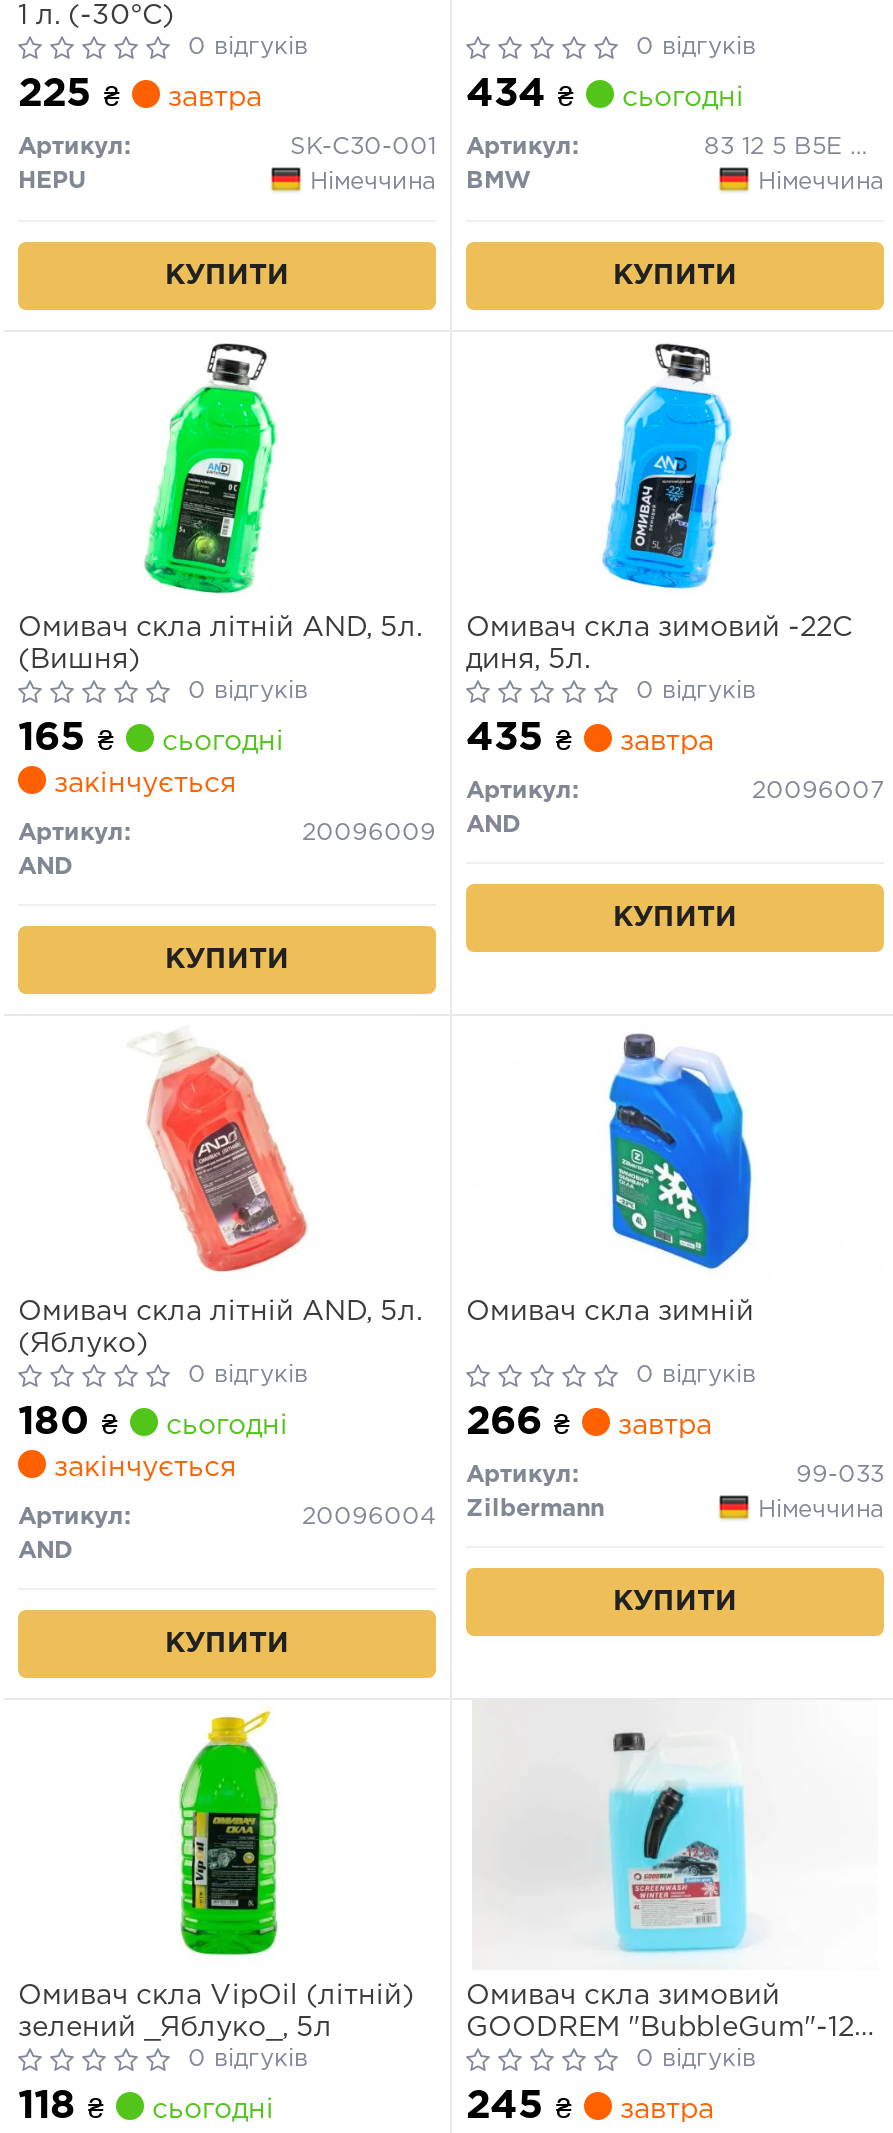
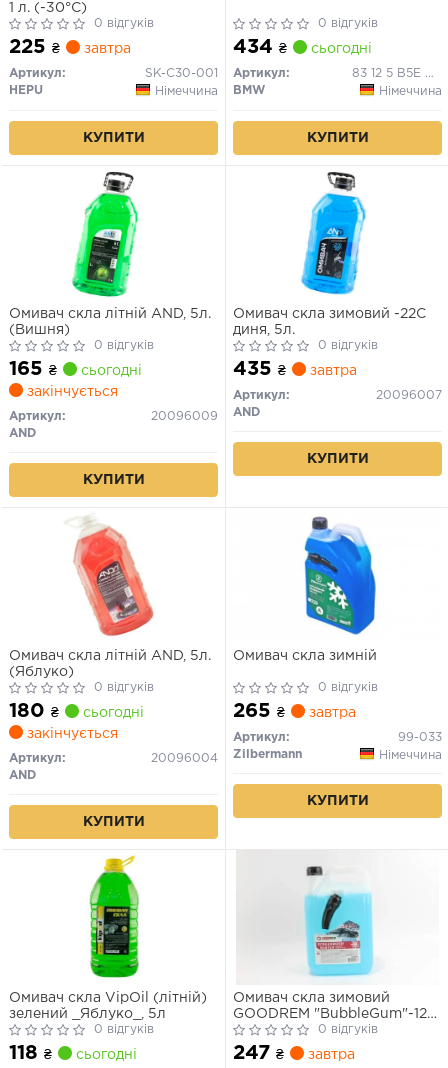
[466,1403,712,1439] 266 ₴ завтра -> [233,702,356,720] 265 ₴ завтра
[466,2087,714,2123] 245 ₴ завтра -> [233,1044,355,1062] 247 ₴ завтра

